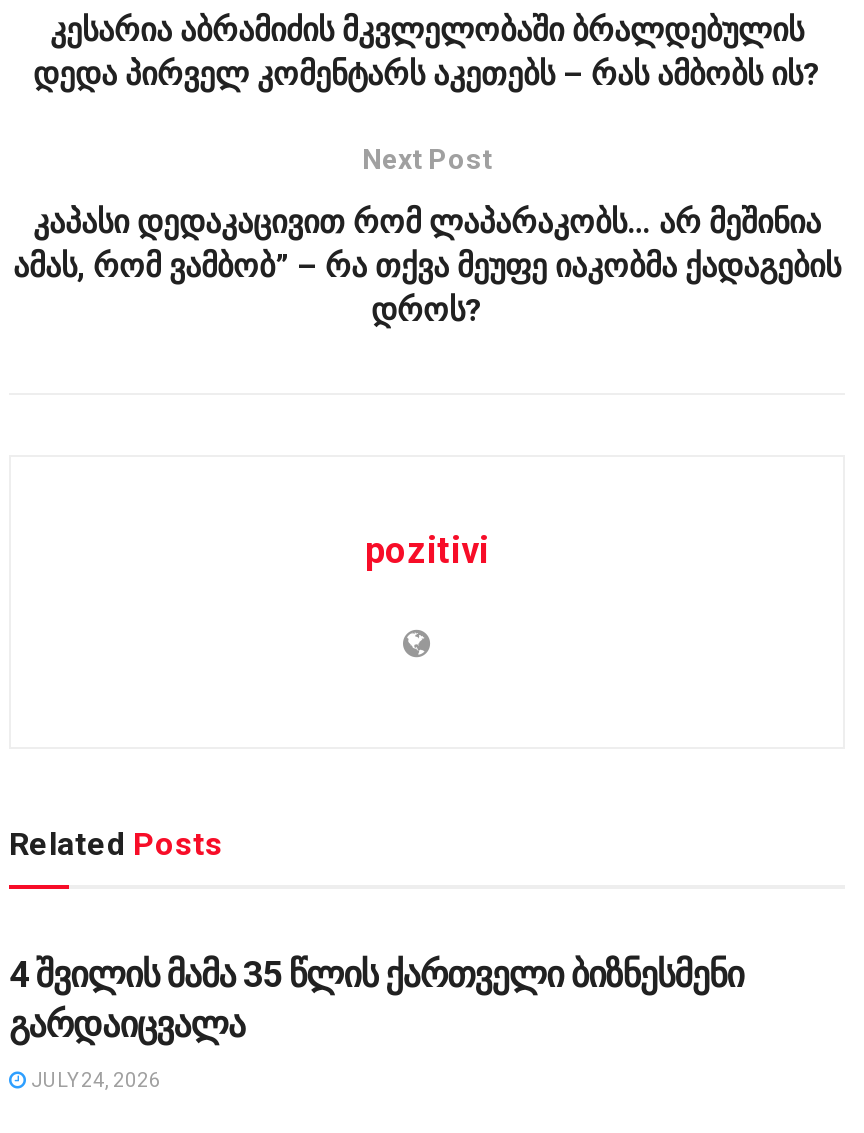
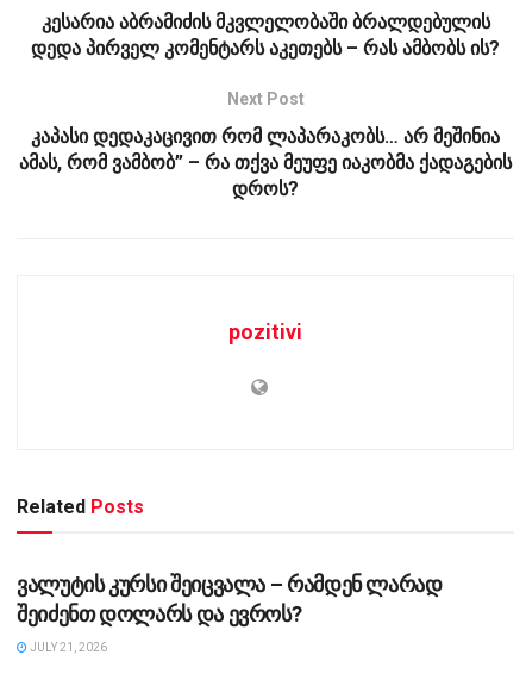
[9,952,743,1044] 4 შვილის მამა 35 წლის ქართველი ბიზნესმენი | გარდაიცვალა -> [17,571,442,626] ვალუტის კურსი შეიცვალა – რამდენ ლარად | შეიძენთ დოლარს და ევროს?
[27,1068,161,1090] JULY 24, 2026 -> [27,640,107,653] JULY 21, 2026

